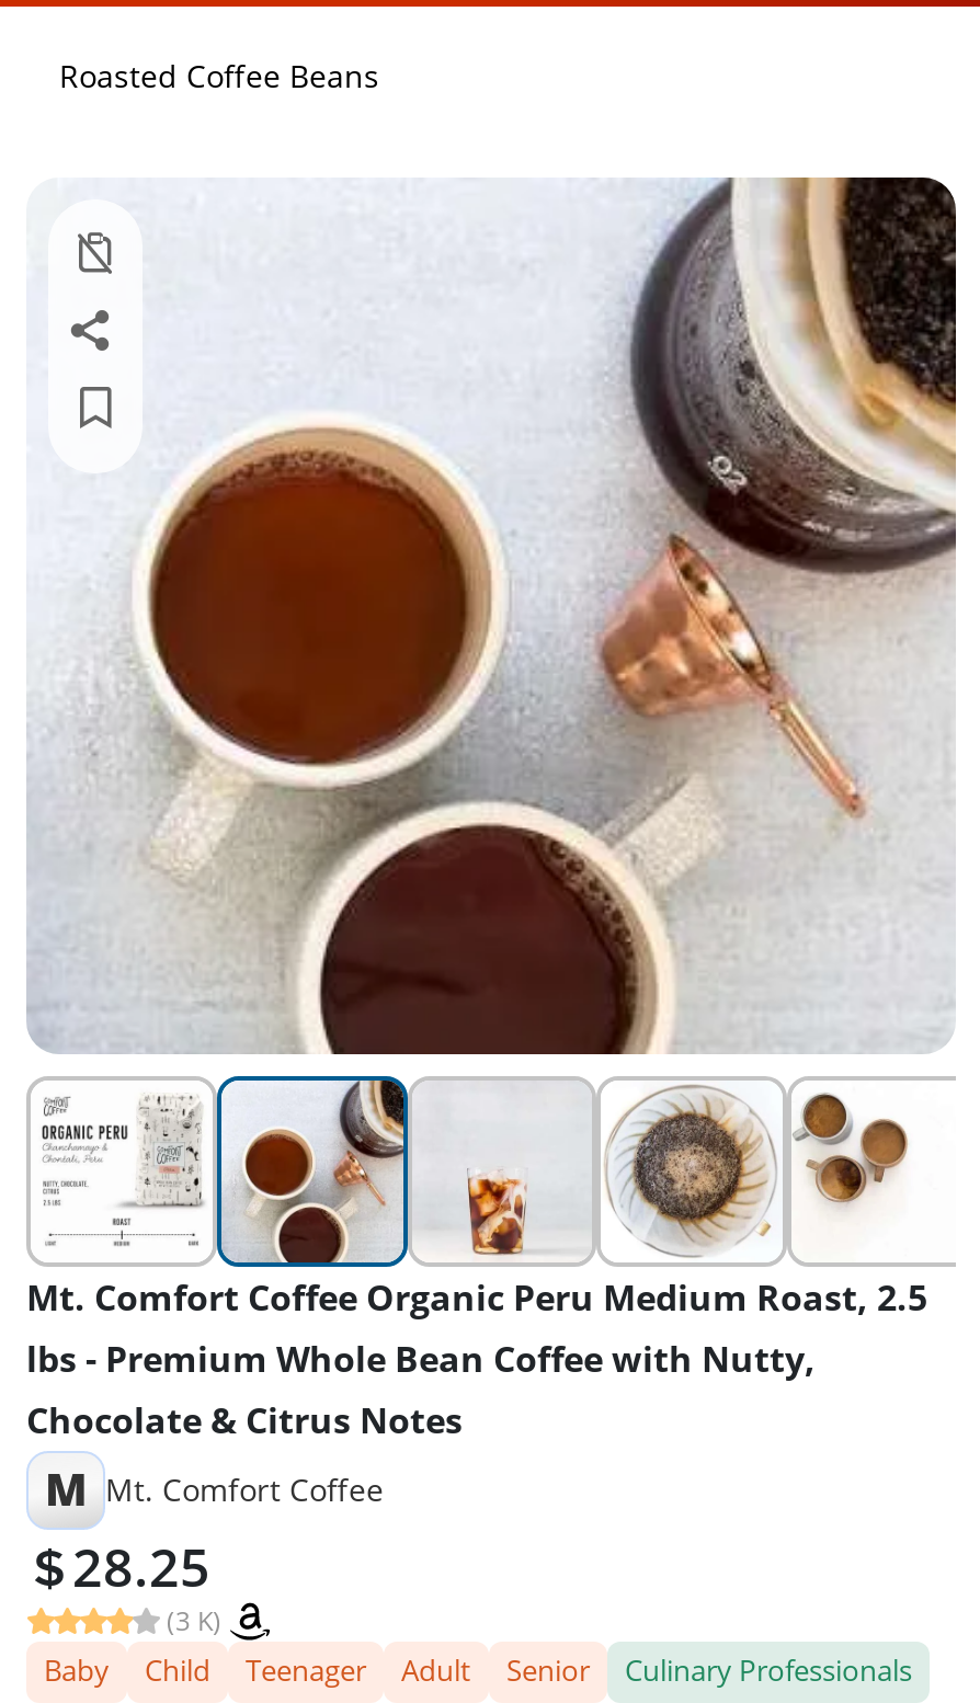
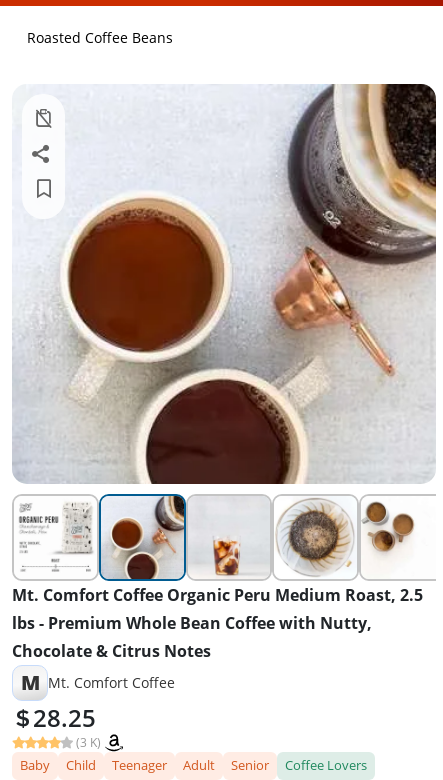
[625,1650,912,1689] Culinary Professionals -> [285,756,367,774] Coffee Lovers

